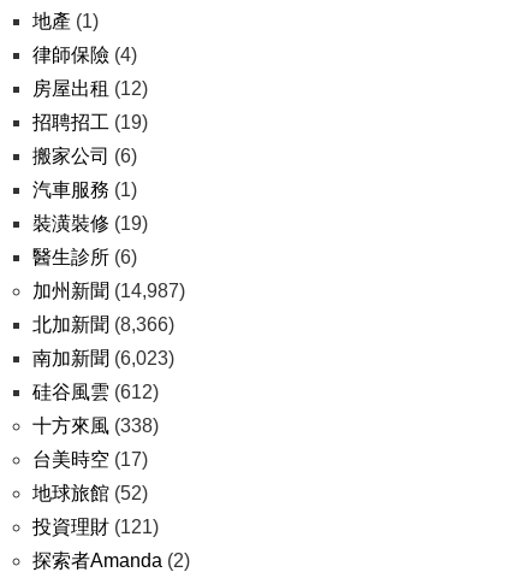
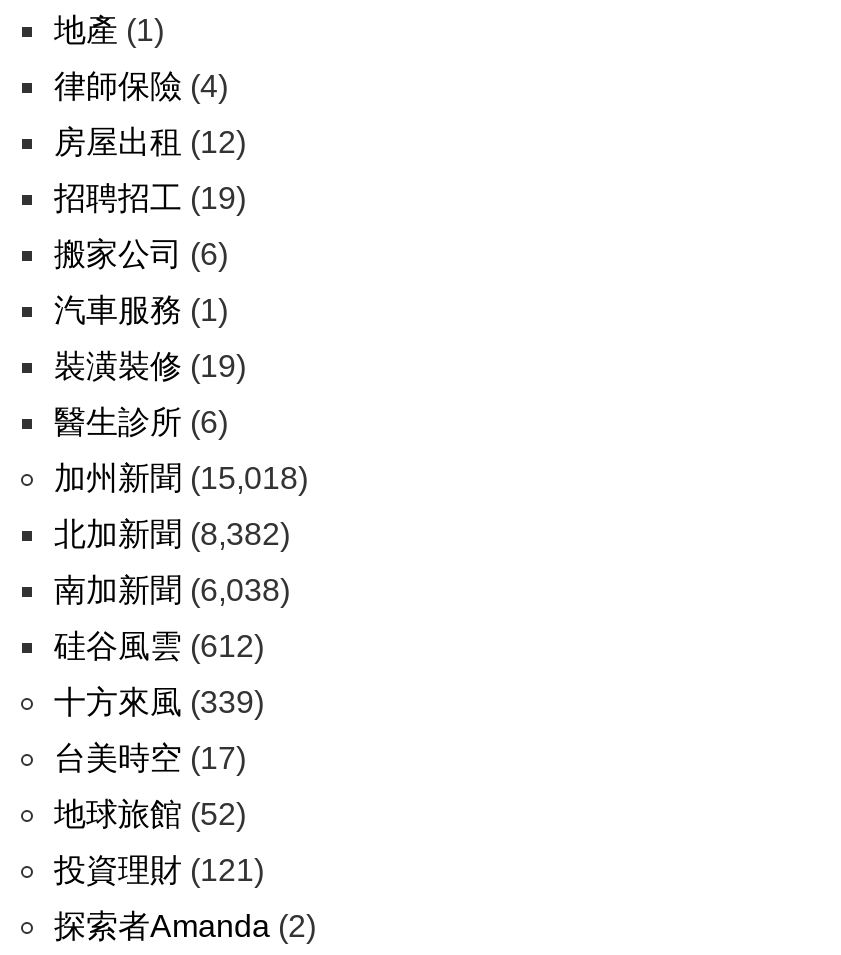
[32,281,185,301] 加州新聞(14,987) -> [54,461,308,495] 加州新聞(15,018)
[32,314,174,335] 北加新聞(8,366) -> [54,517,290,551] 北加新聞(8,382)
[32,348,174,368] 南加新聞(6,023) -> [54,573,290,607] 南加新聞(6,038)
[32,415,159,436] 十方來風(338) -> [54,685,264,719] 十方來風(339)

